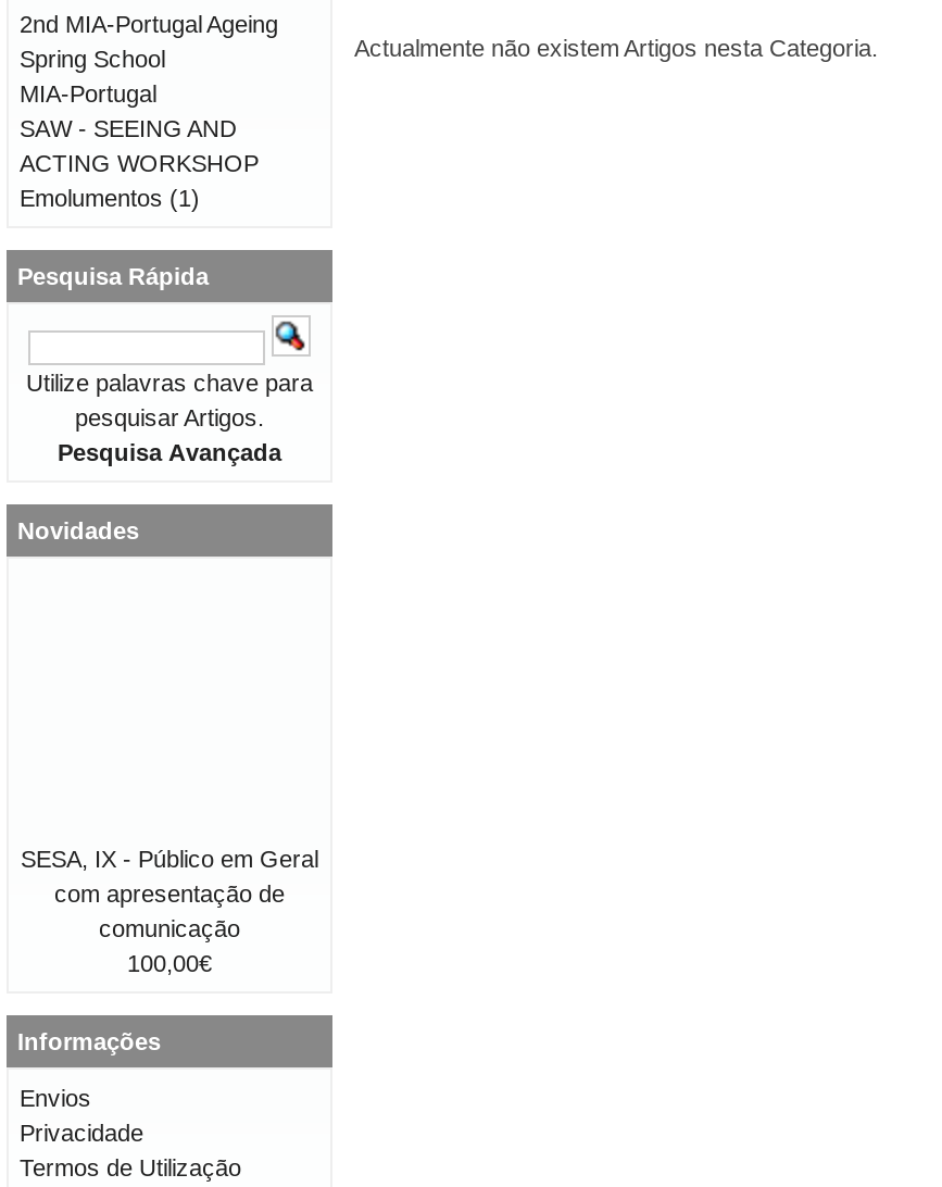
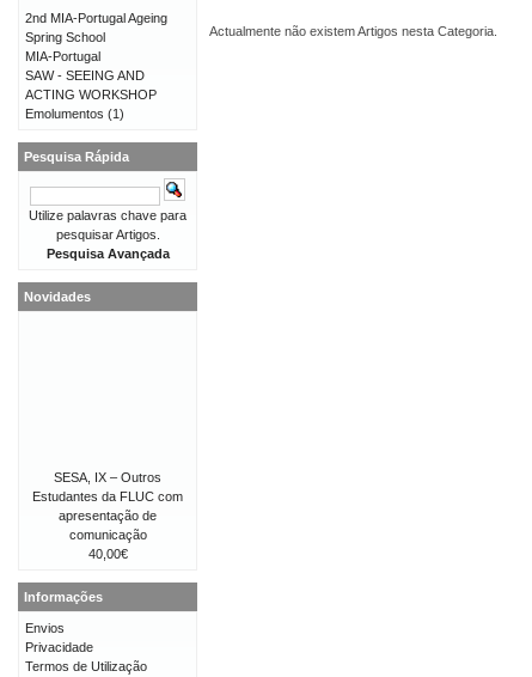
[21,846,318,907] SESA, IX - Público em Geral | com apresentação de -> [32,470,183,523] SESA, IX – Outros | Estudantes da FLUC com | apresentação de
[127,950,212,976] 100,00€ -> [88,547,127,561] 40,00€

